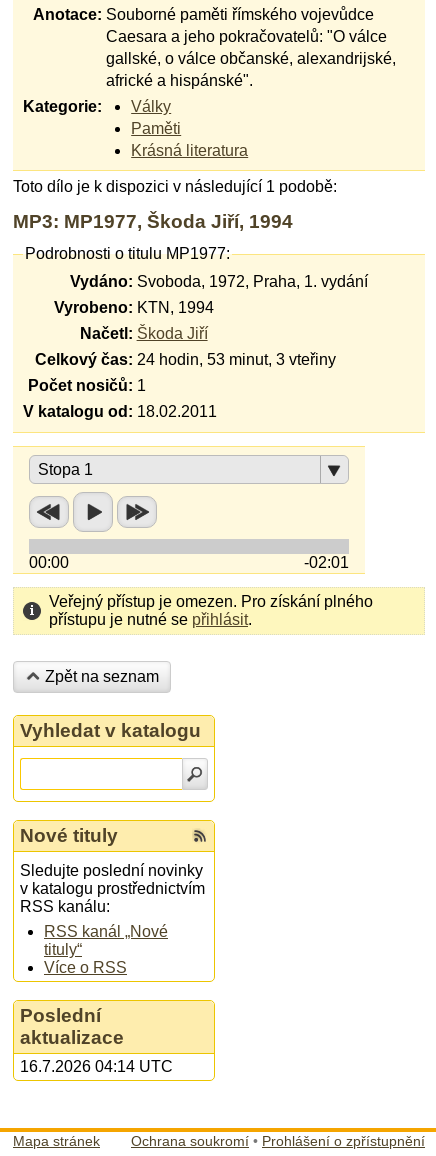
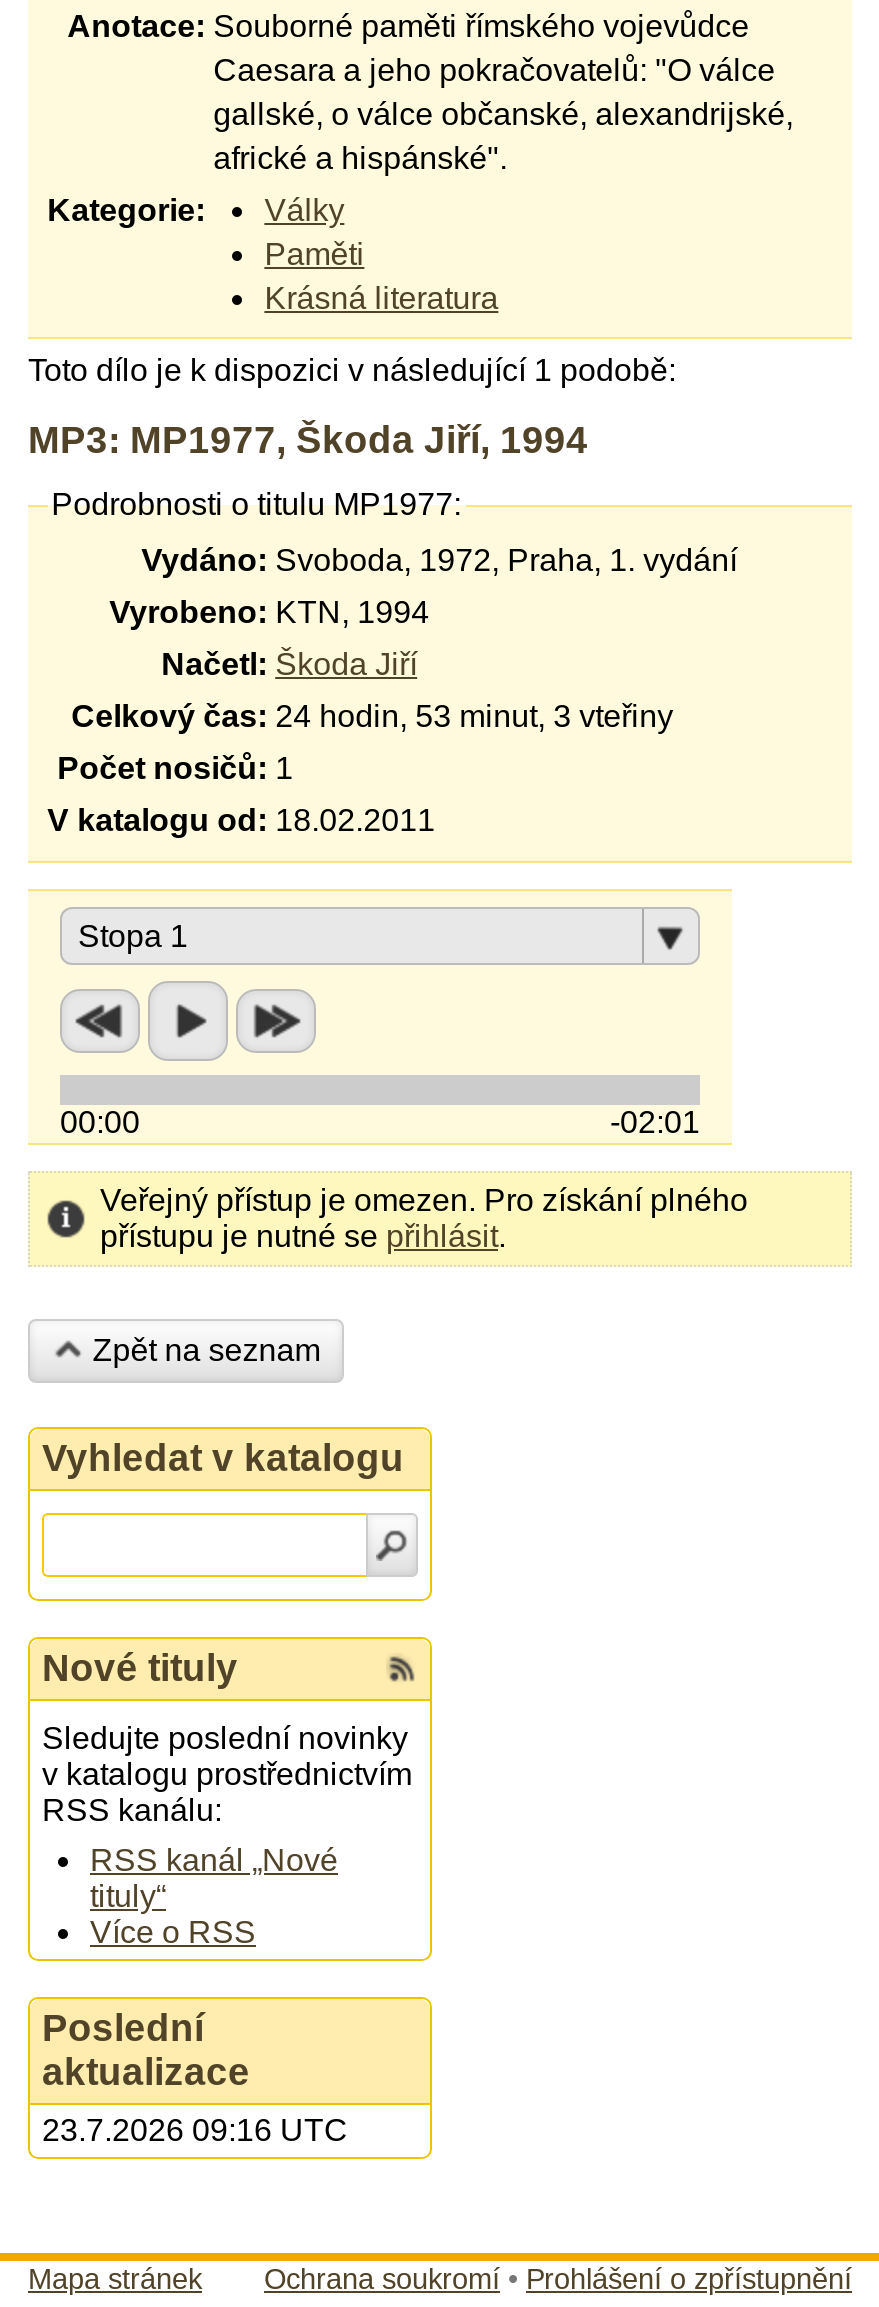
[20,1058,173,1075] 16.7.2026 04:14 UTC -> [42,2113,348,2147] 23.7.2026 09:16 UTC

